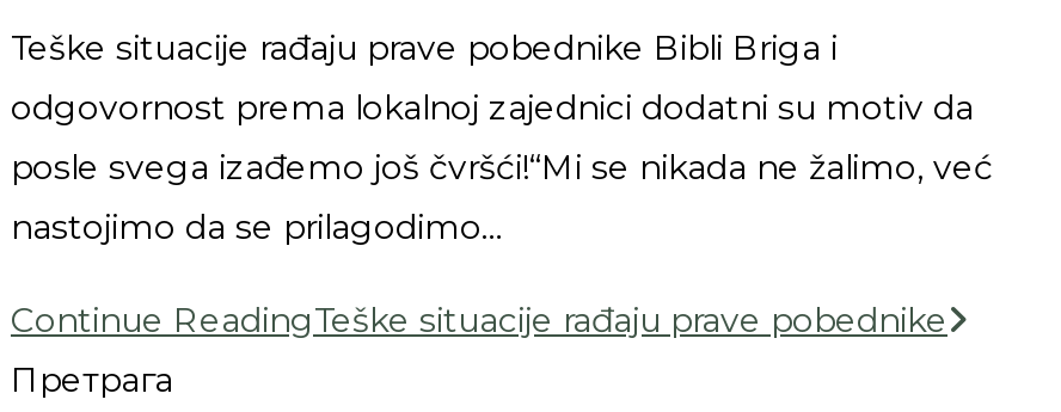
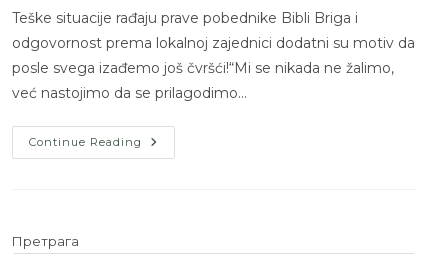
[11,298,947,341] Continue ReadingTeške situacije rađaju prave pobednike -> [29,135,142,149] Continue Reading

